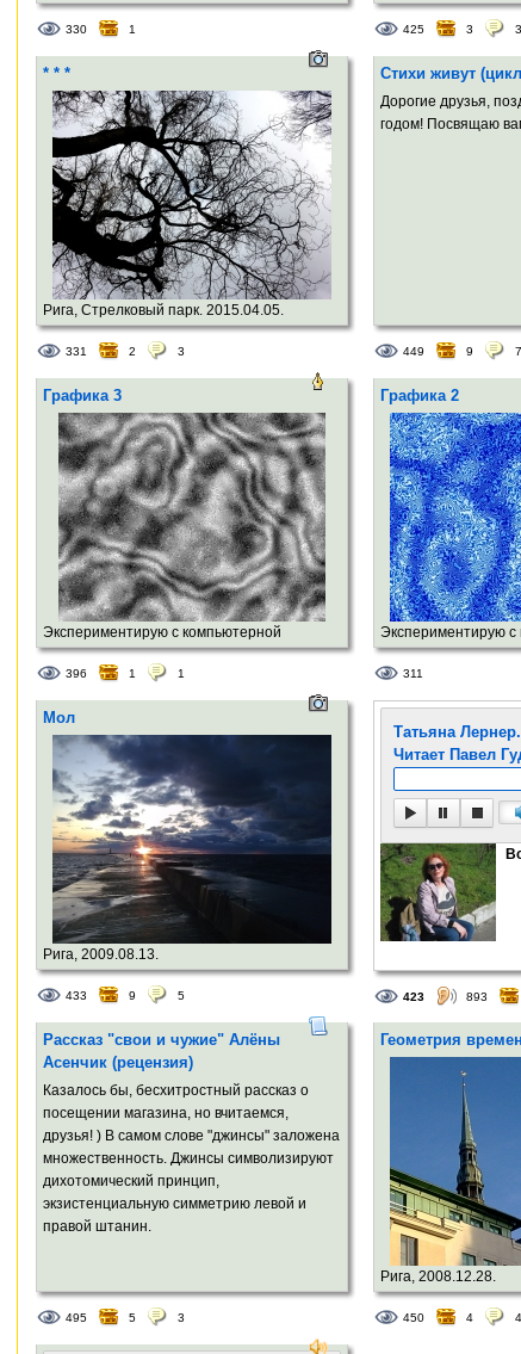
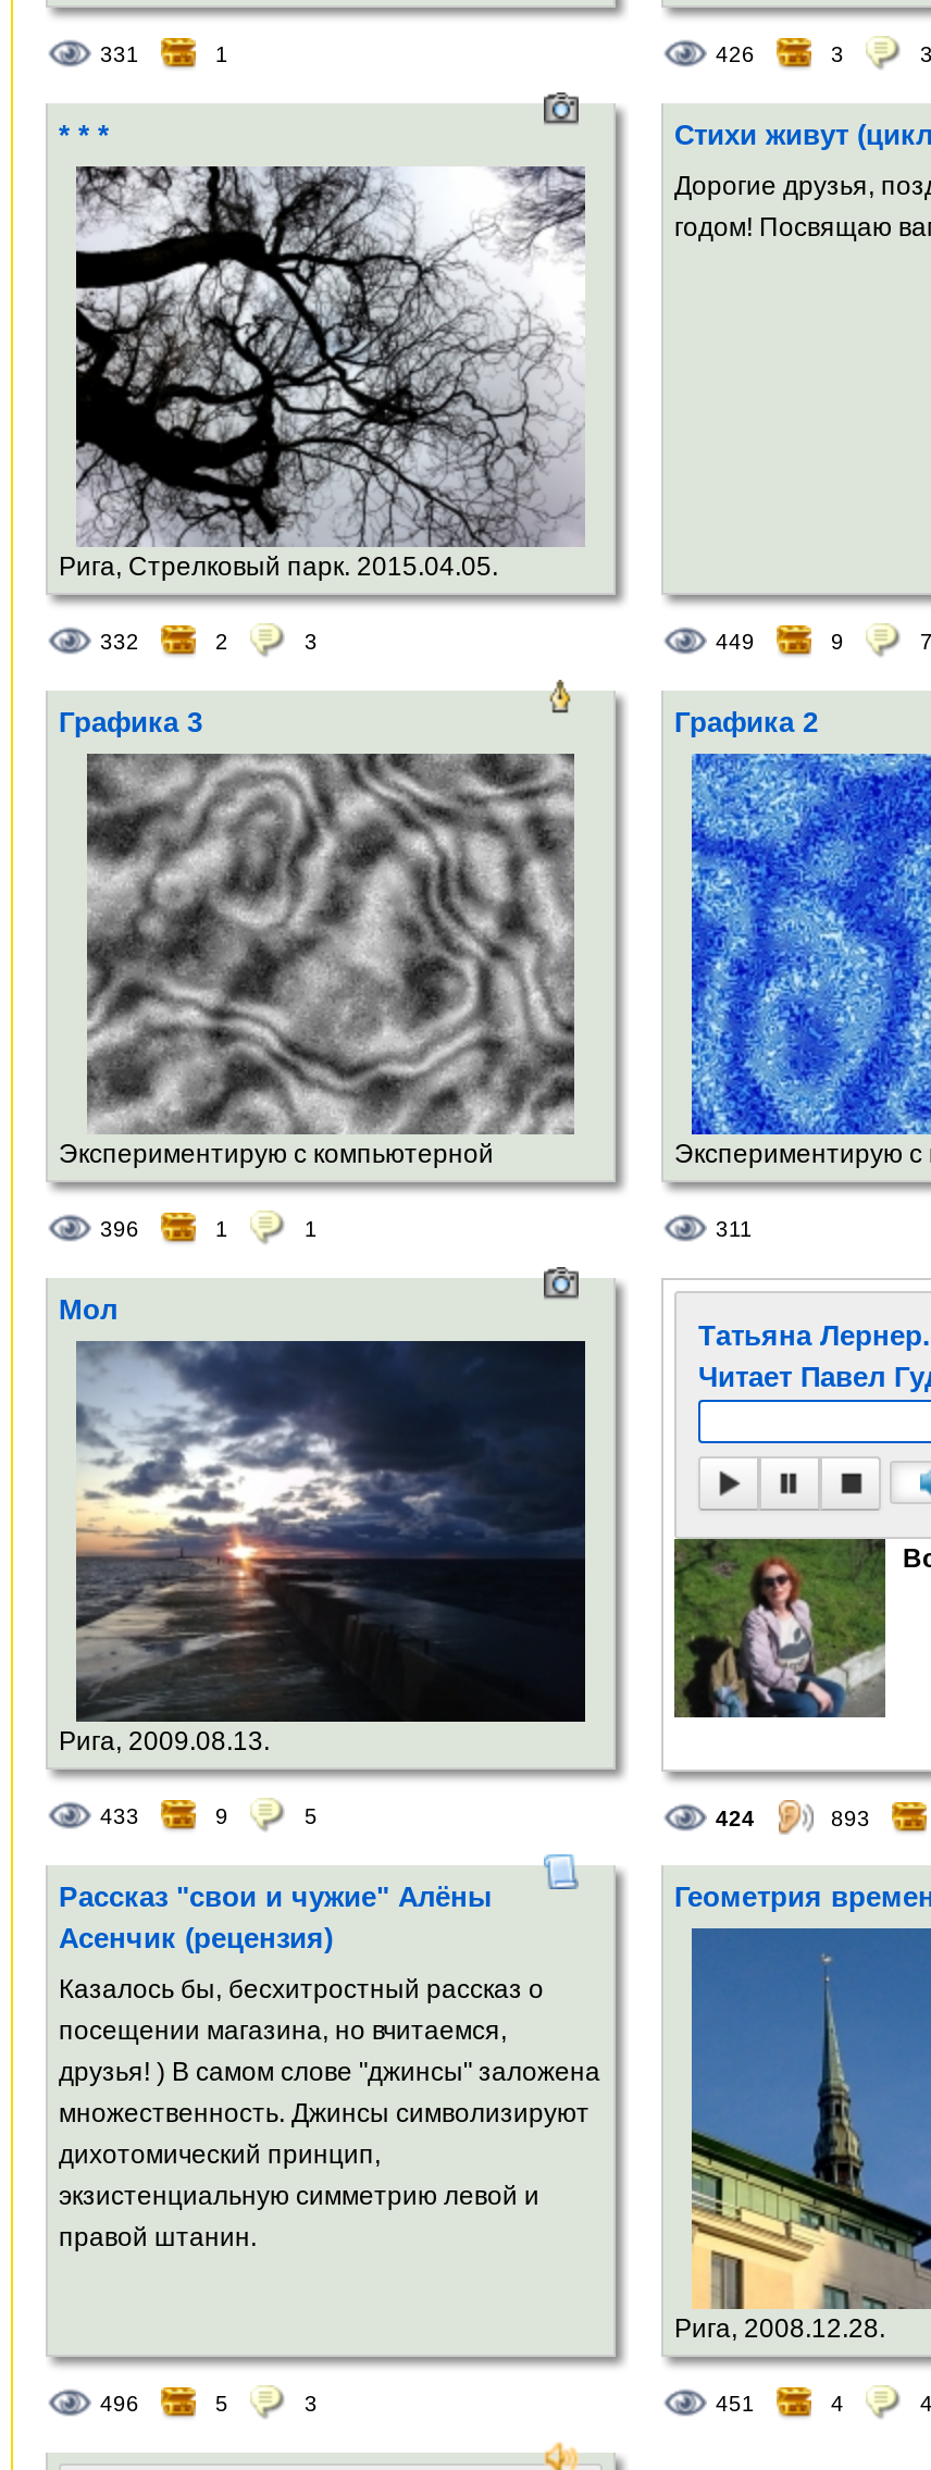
[66,23,87,36] 330 -> [100,43,139,67] 331
[403,23,424,36] 425 -> [716,43,755,67] 426
[66,345,87,358] 331 -> [100,630,139,654] 332
[403,991,424,1004] 423 -> [716,1807,755,1831] 424
[66,1311,87,1325] 495 -> [100,2392,139,2416] 496
[403,1311,424,1325] 450 -> [716,2392,755,2416] 451

